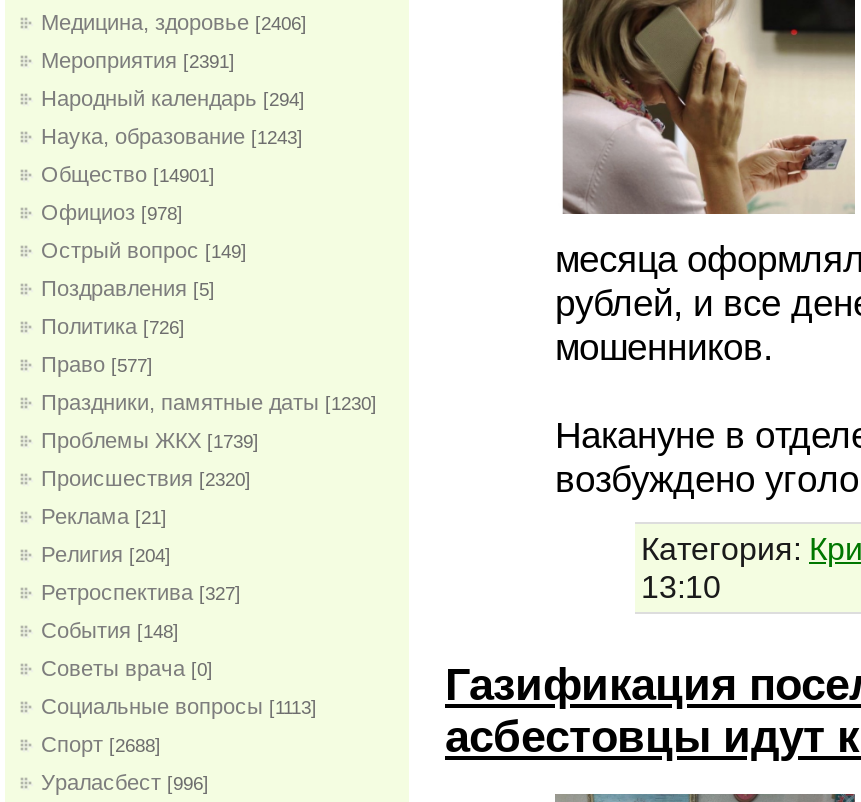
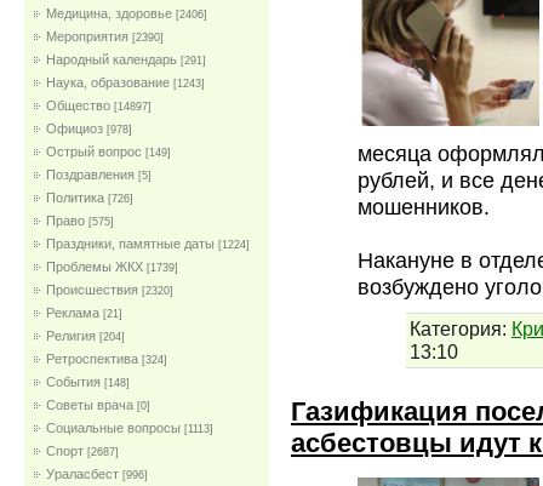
[41,48,235,72] Мероприятия [2391] -> [46,29,164,44] Мероприятия [2390]
[41,86,305,110] Народный календарь [294] -> [46,52,206,67] Народный календарь [291]
[41,162,215,186] Общество [14901] -> [46,98,152,113] Общество [14897]
[41,352,153,376] Право [577] -> [46,213,114,228] Право [575]
[41,390,377,414] Праздники, памятные даты [1230] -> [46,236,250,251] Праздники, памятные даты [1224]
[41,580,241,604] Ретроспектива [327] -> [46,351,167,366] Ретроспектива [324]
[41,732,161,756] Спорт [2688] -> [46,444,119,458] Спорт [2687]

